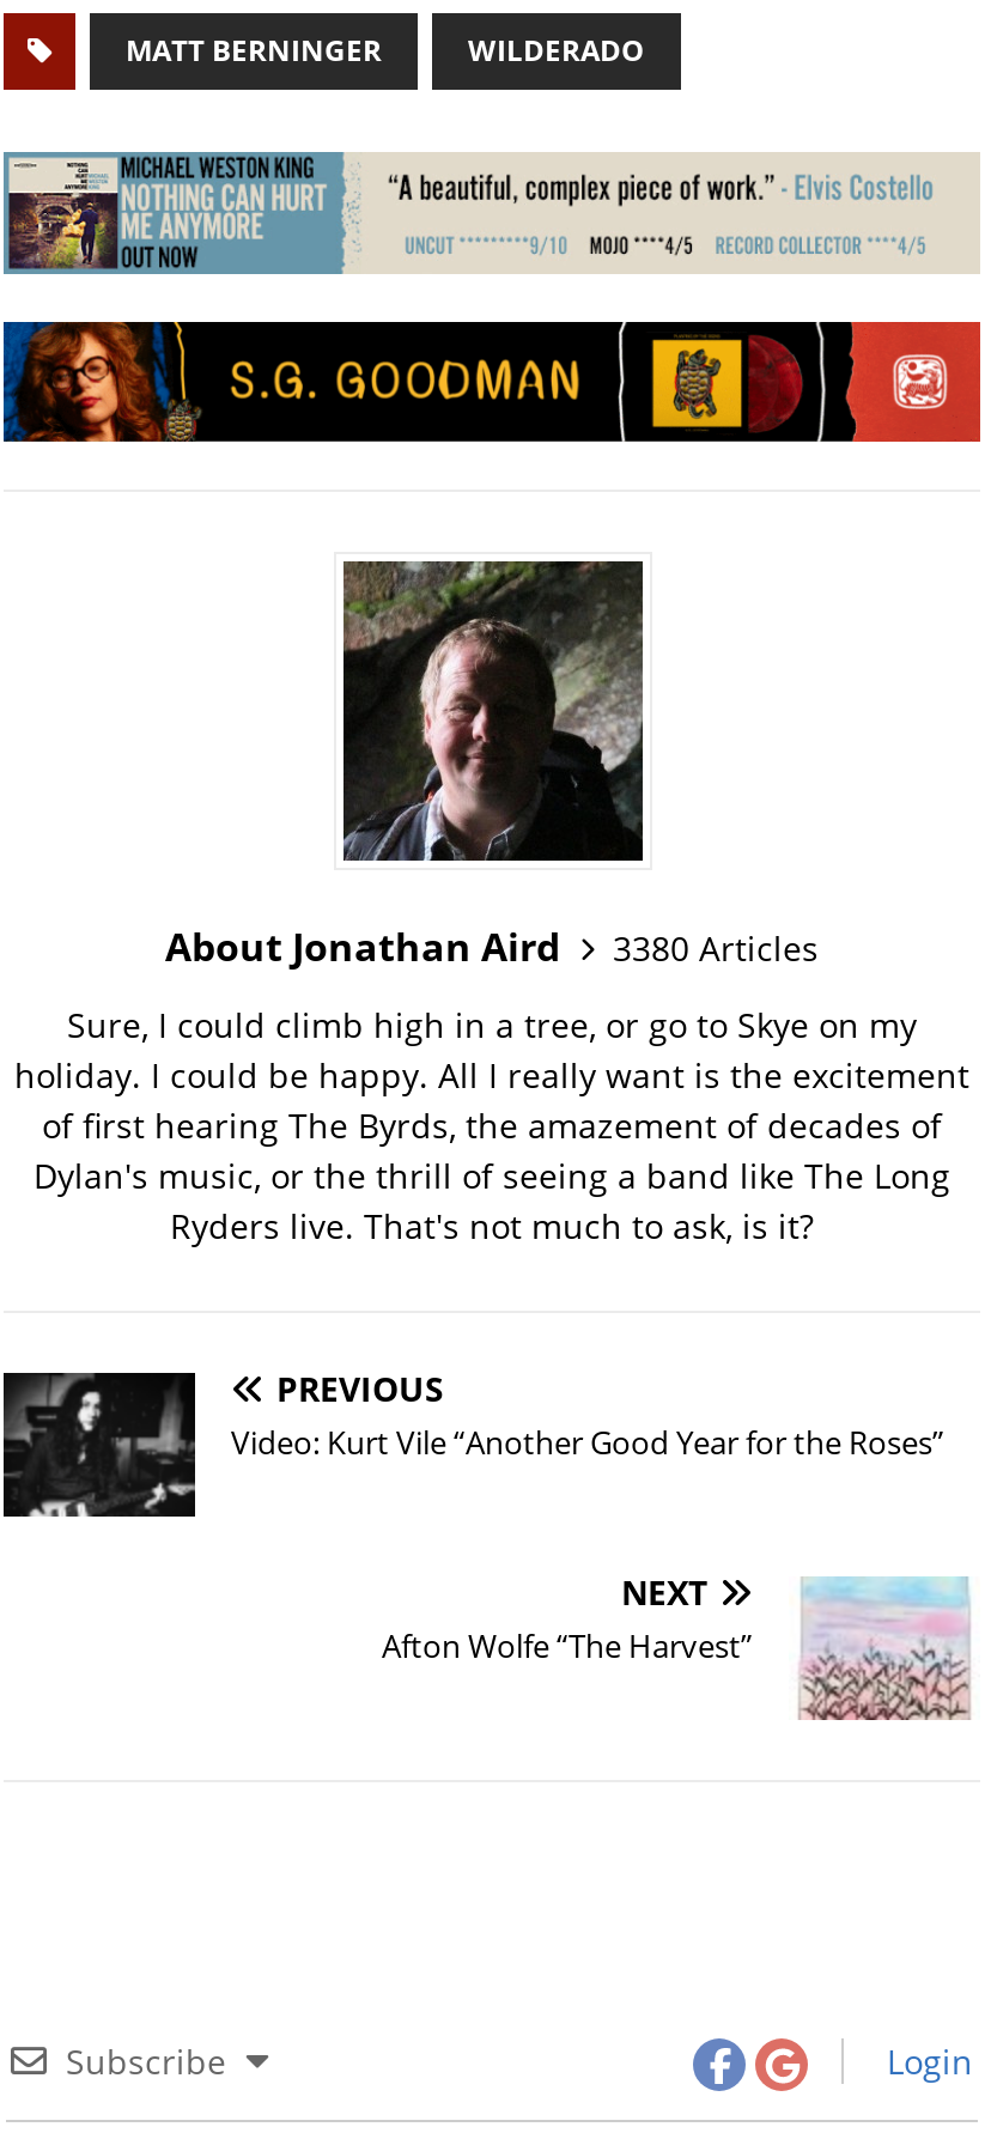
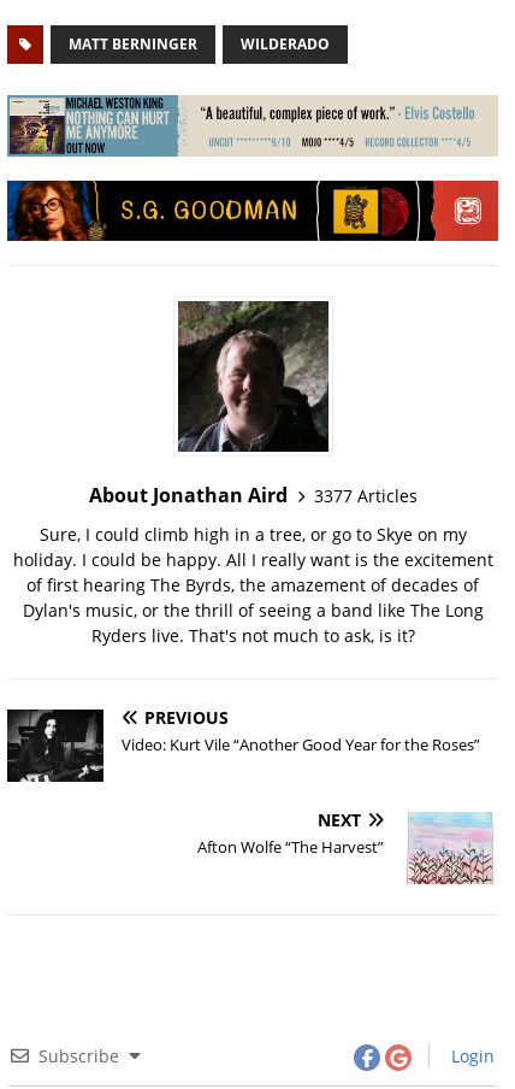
[165,921,819,973] About Jonathan Aird 3380 Articles -> [88,482,417,508] About Jonathan Aird 3377 Articles

